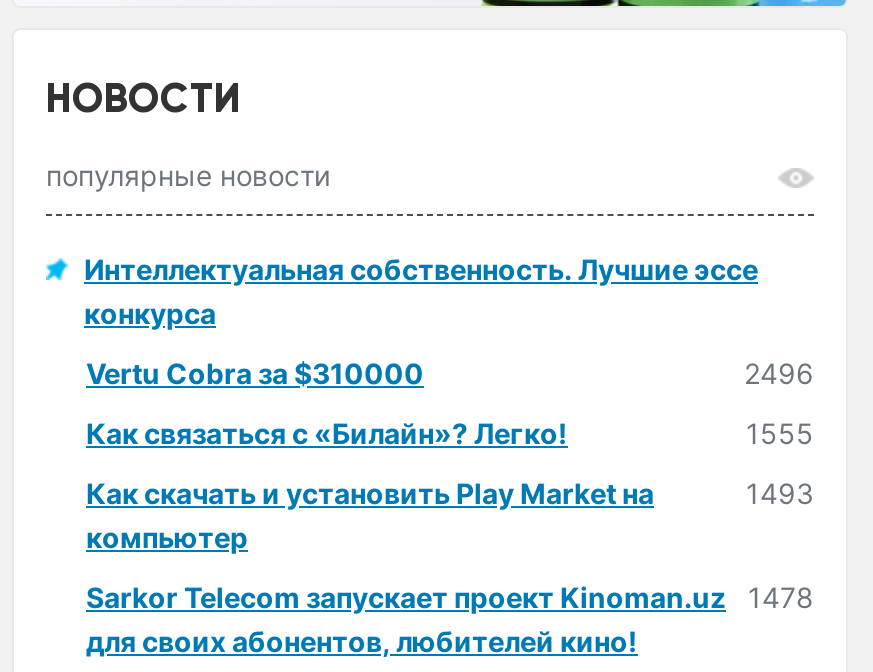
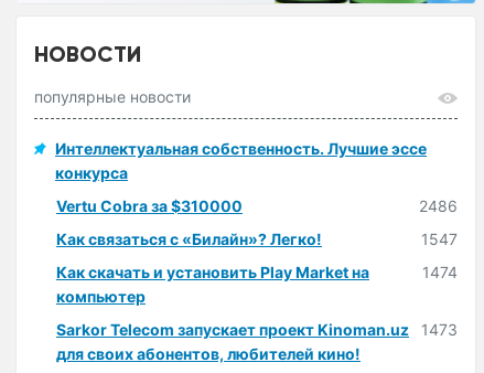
[744,356,814,390] 2496 -> [419,197,458,215] 2486
[746,416,814,450] 1555 -> [421,230,458,249] 1547
[746,476,814,510] 1493 -> [422,263,458,282] 1474
[86,580,814,614] Sarkor Telecom запускает проект Kinoman.uz 1478 -> [56,320,458,339] Sarkor Telecom запускает проект Kinoman.uz 1473

